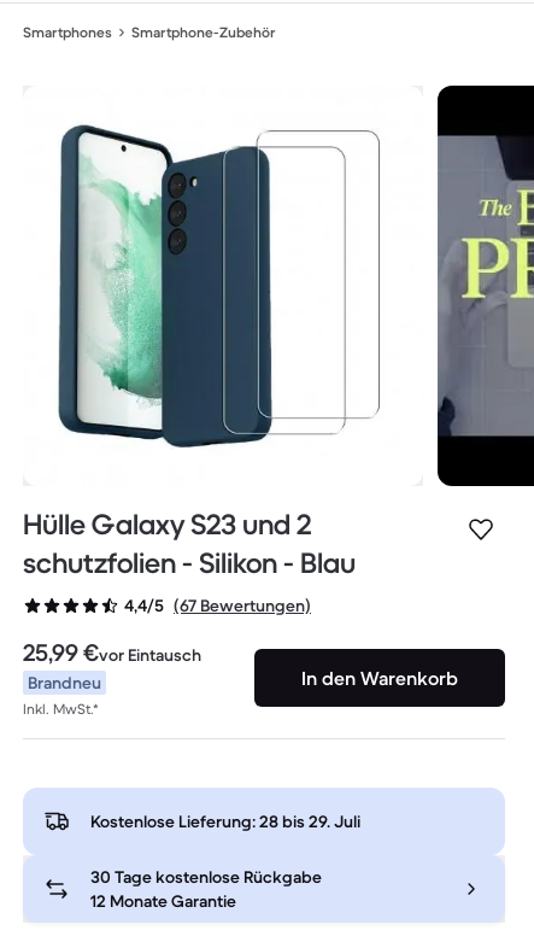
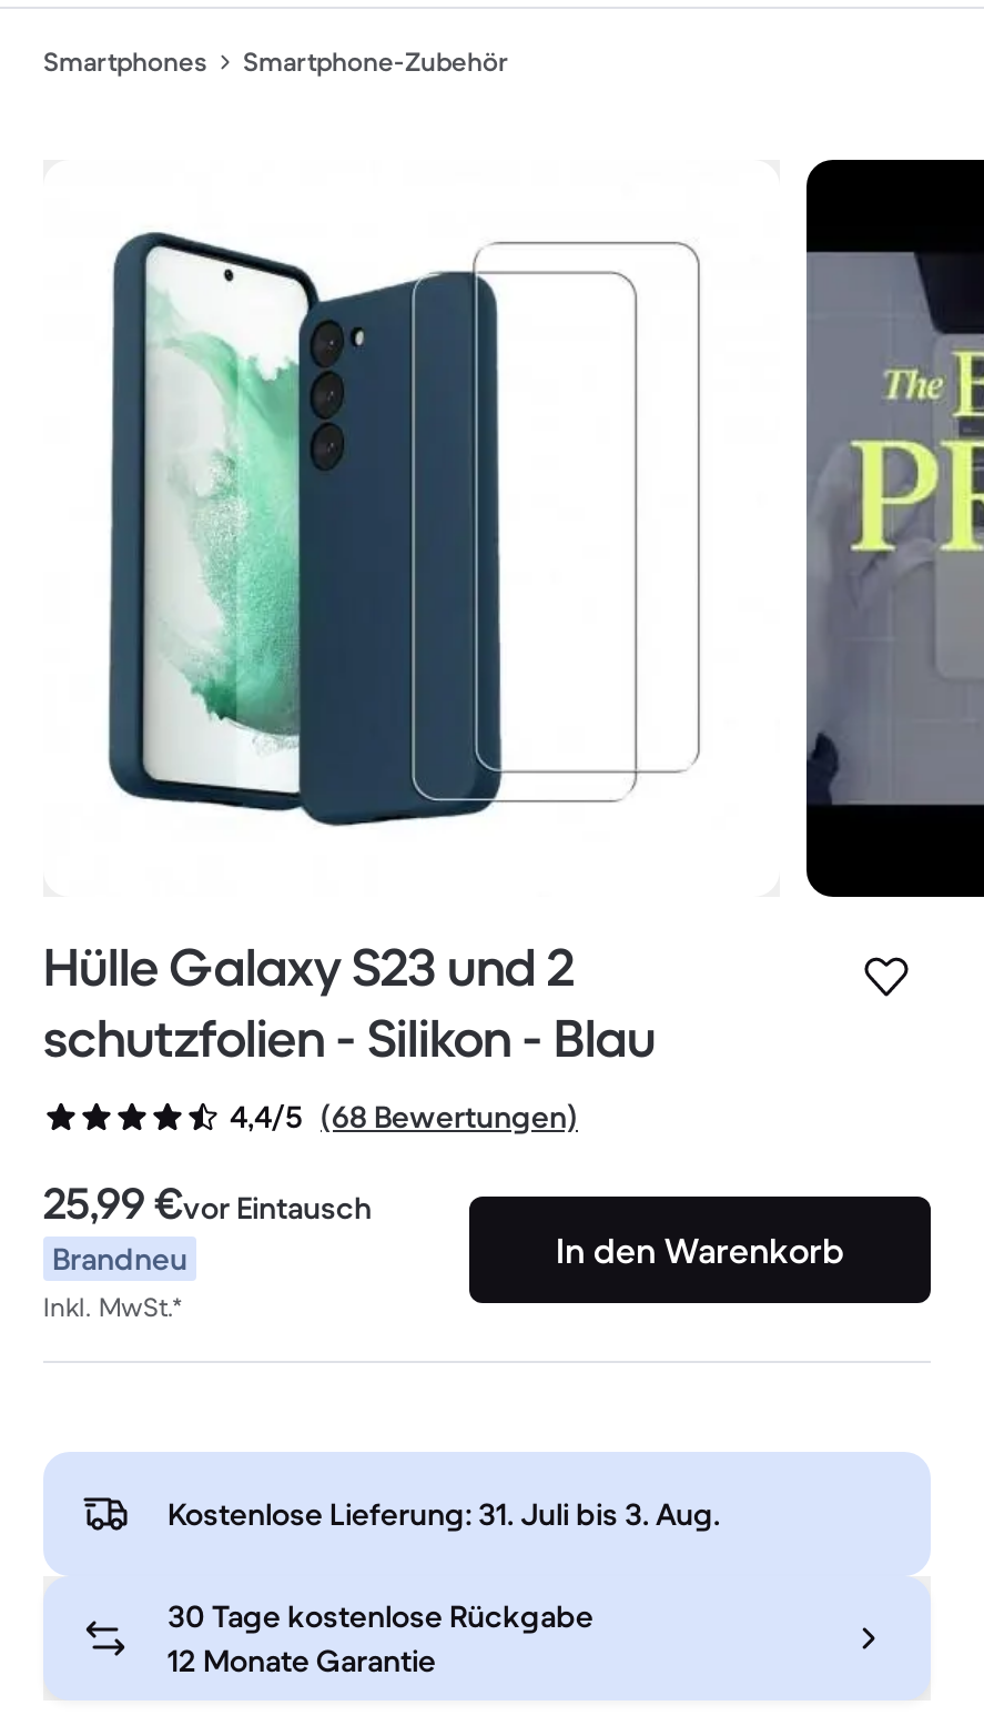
[124,595,311,617] 4,4/5 (67 Bewertungen) -> [230,1096,578,1138] 4,4/5 (68 Bewertungen)
[90,811,360,833] Kostenlose Lieferung: 28 bis 29. Juli -> [168,1495,720,1535] Kostenlose Lieferung: 31. Juli bis 3. Aug.

